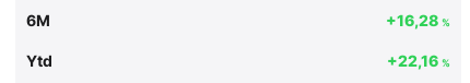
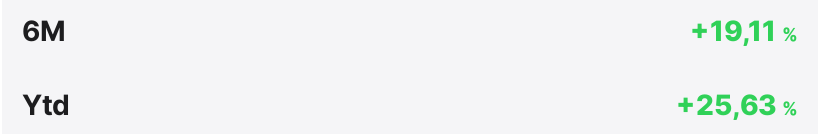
[386,10,450,29] +16,28% -> [690,12,798,46] +19,11%
[387,51,450,69] +22,16% -> [676,86,798,120] +25,63%

